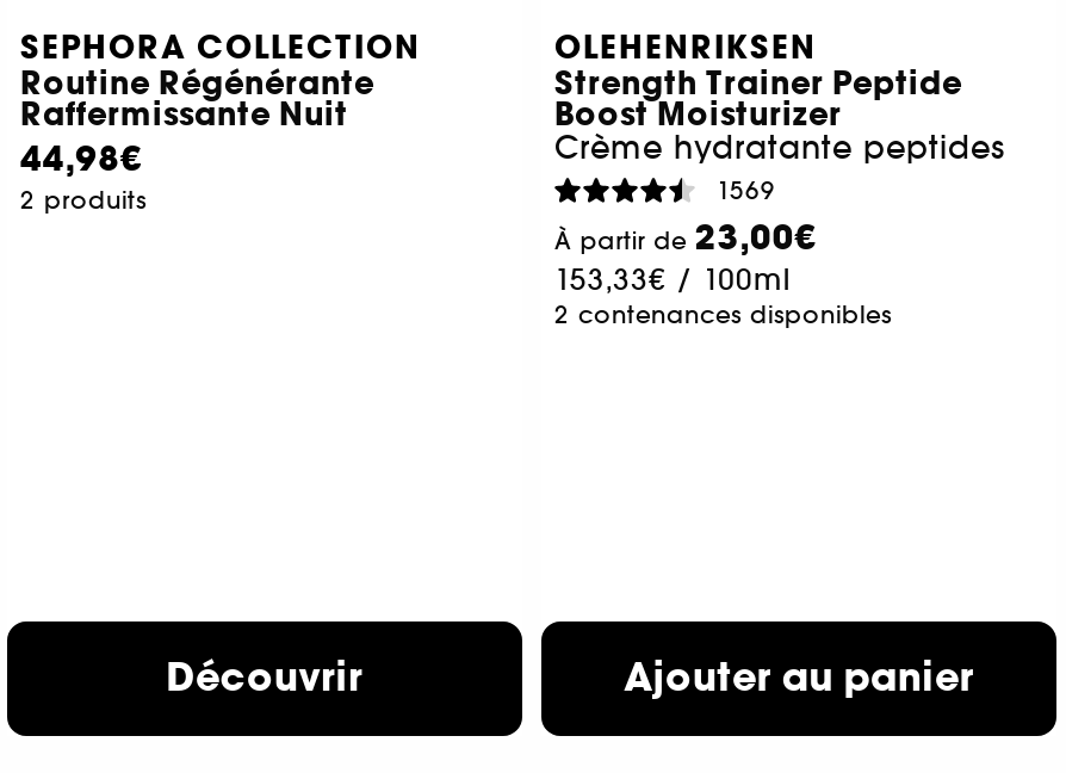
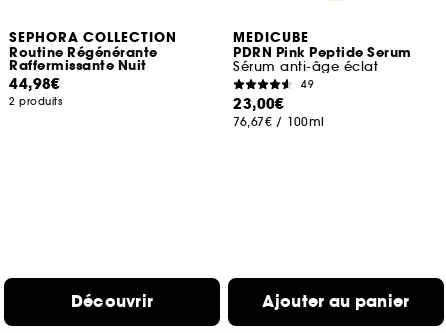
[554,27,1006,330] OLEHENRIKSEN | Strength Trainer Peptide | Boost Moisturizer | Crème hydratante peptides | 1569 | À partir de 23,00€ | 153,33€ / 100ml | 2 contenances disponibles -> [233,29,412,129] MEDICUBE | PDRN Pink Peptide Serum | Sérum anti-âge éclat | 49 | 23,00€ | 76,67€ / 100ml

